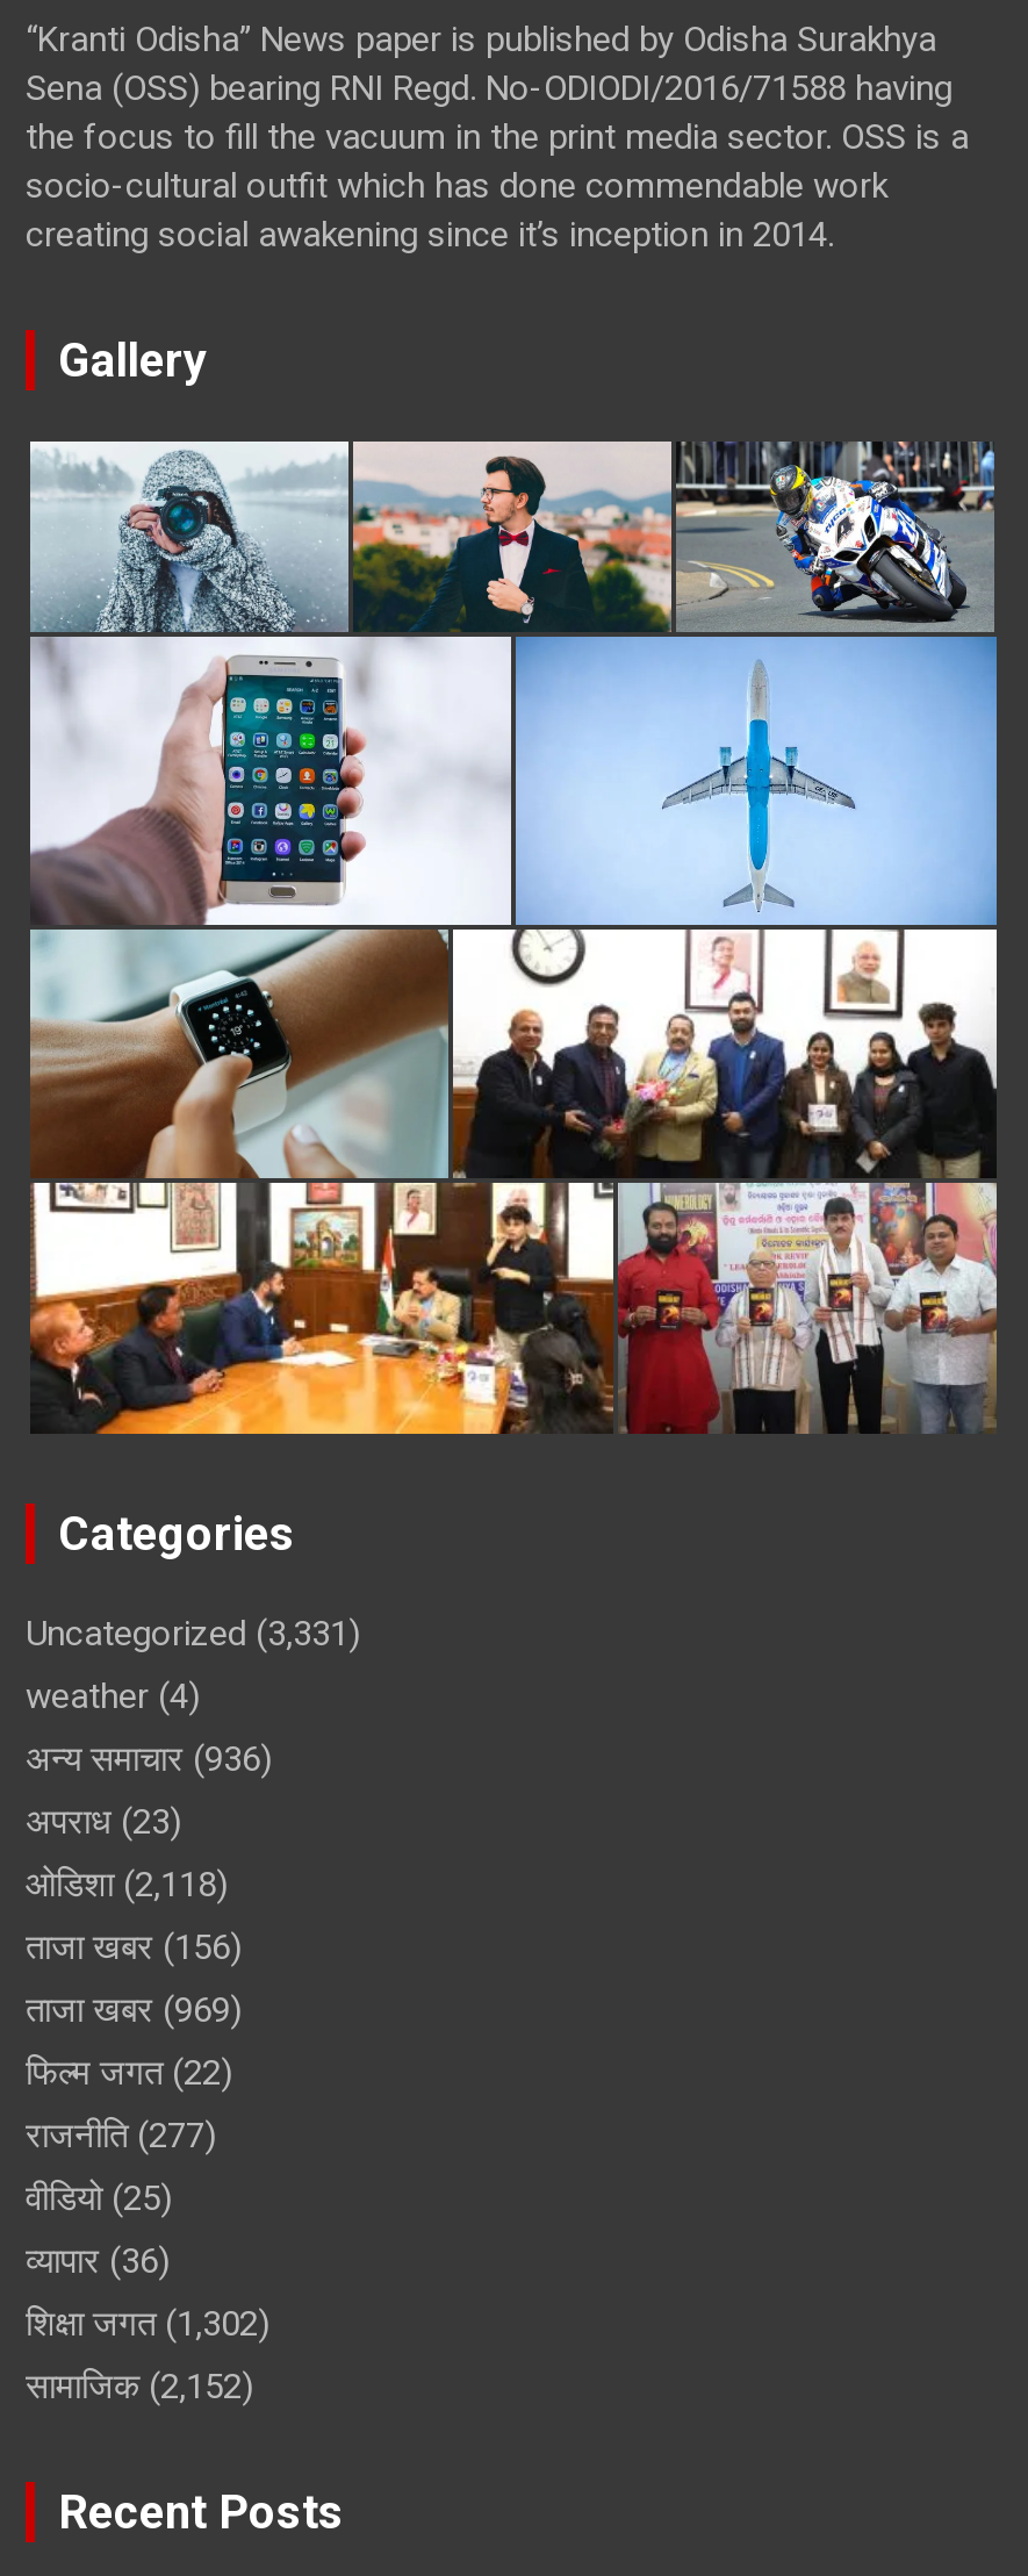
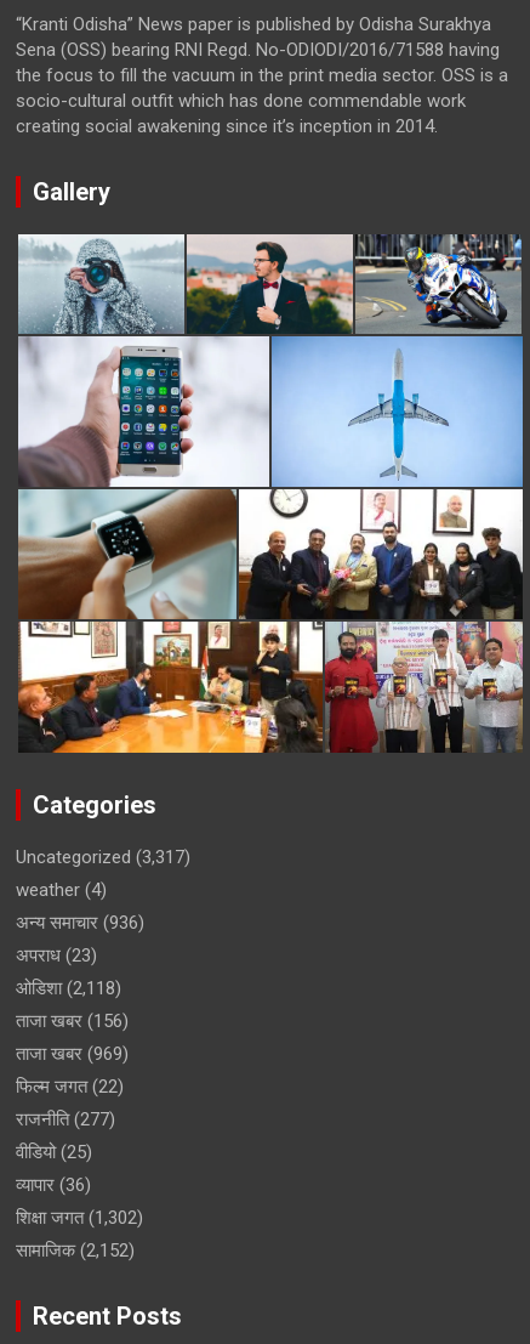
[26,1614,360,1656] Uncategorized (3,331) -> [16,847,190,869] Uncategorized (3,317)

